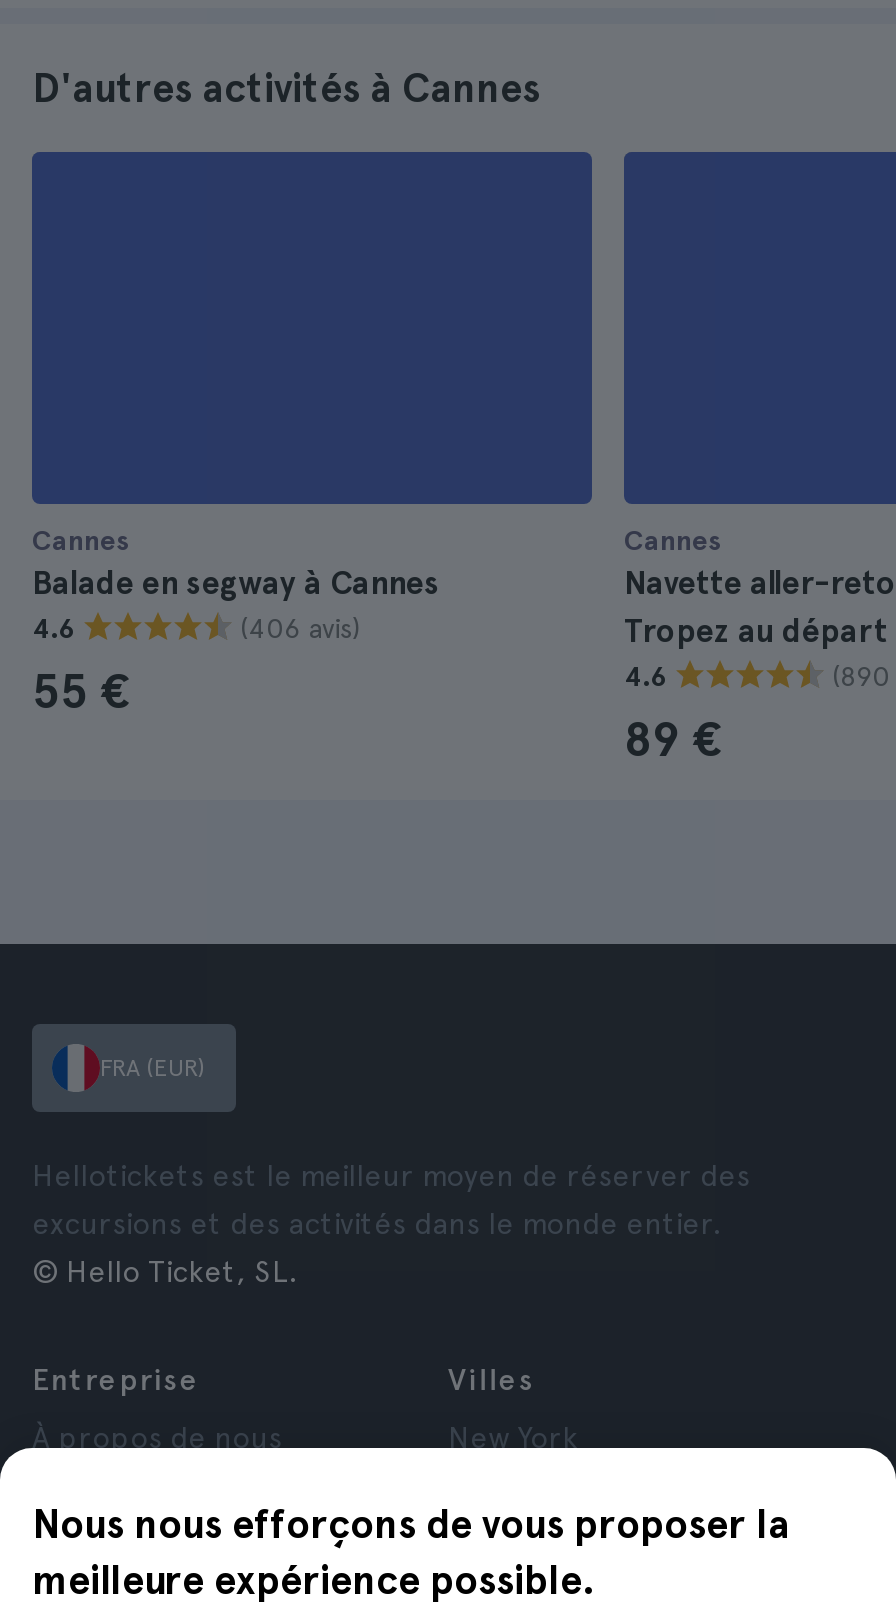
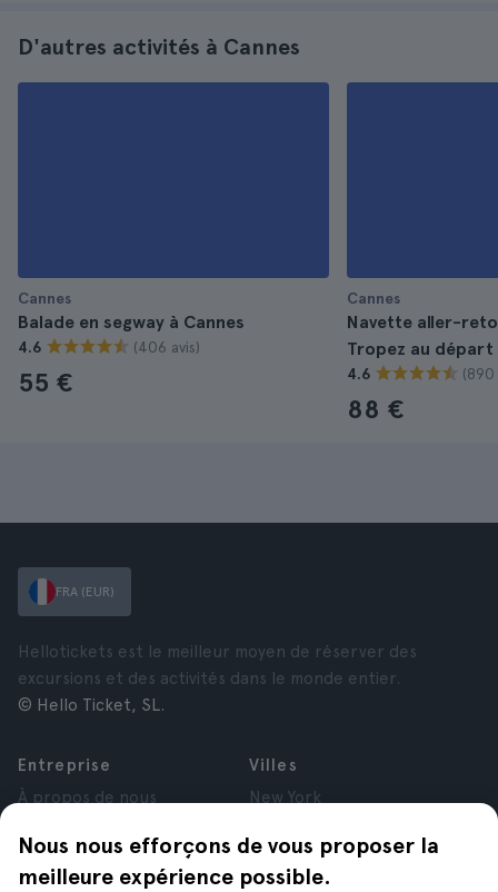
[624,710,724,768] 89 € -> [347,393,405,425] 88 €

